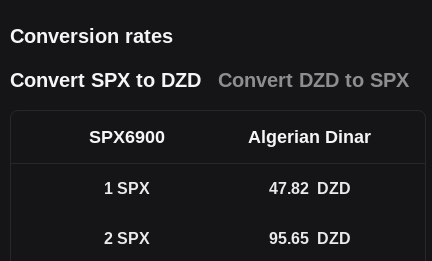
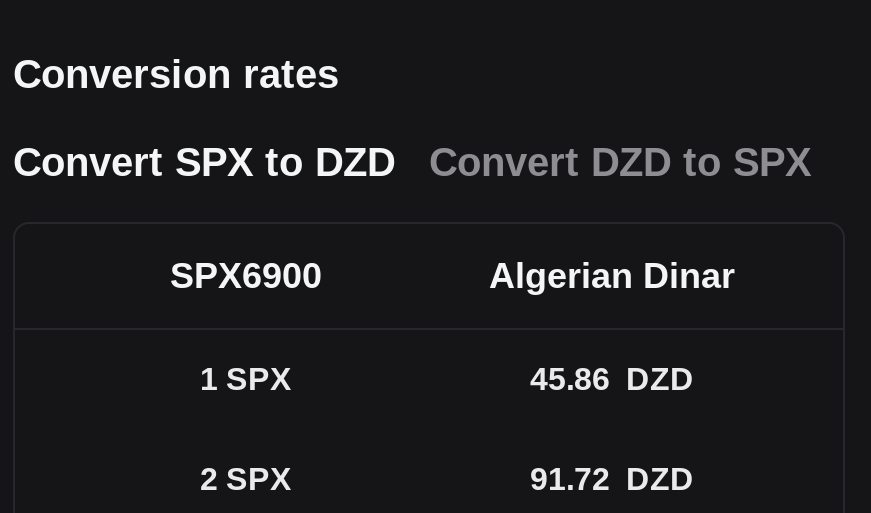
[268,180,350,197] 47.82 DZD -> [530,362,694,396] 45.86 DZD
[268,230,350,247] 95.65 DZD -> [530,462,694,496] 91.72 DZD

